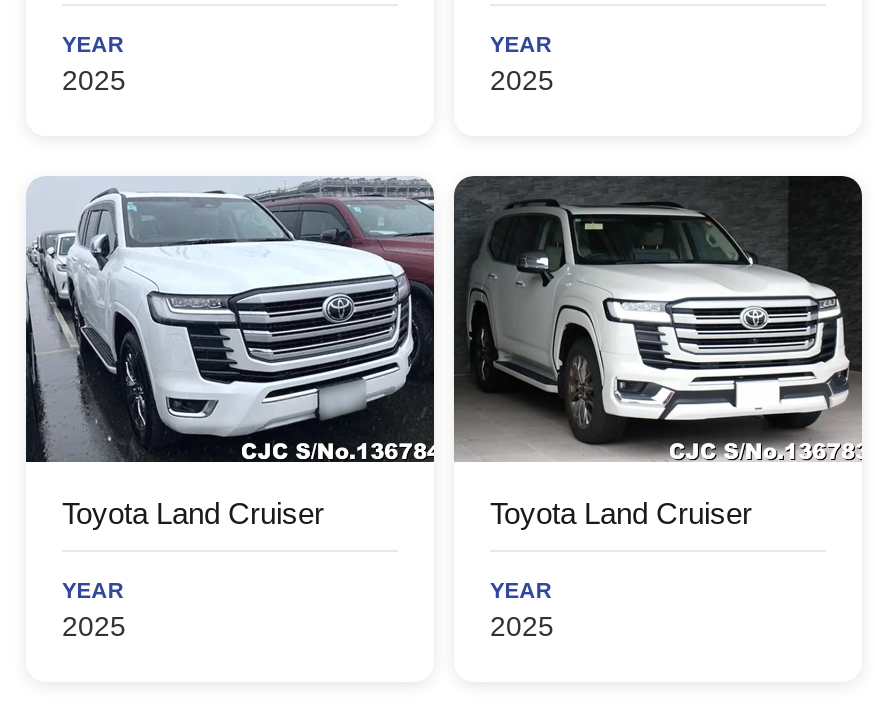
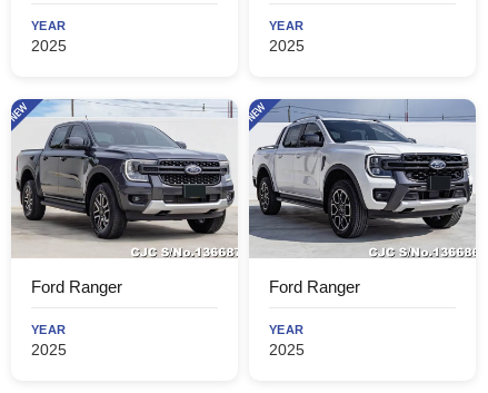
[24,176,436,529] [image] | Toyota Land Cruiser -> [10,98,238,296] [image] | Ford Ranger
[452,174,864,529] [image] | Toyota Land Cruiser -> [248,98,476,296] [image] | Ford Ranger

